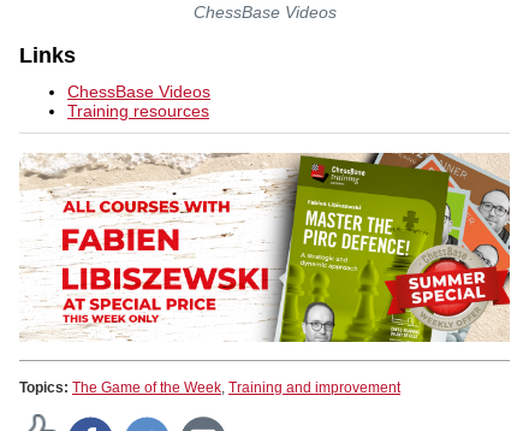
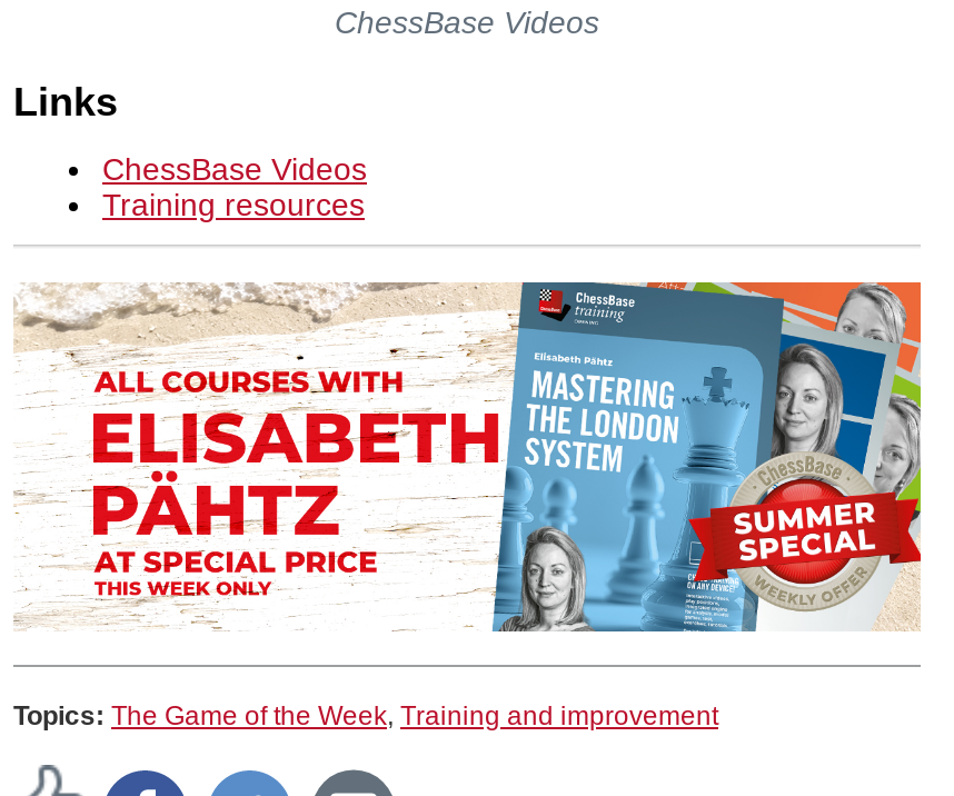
[63,152,511,343] [image] -> [91,280,923,634] [image]

